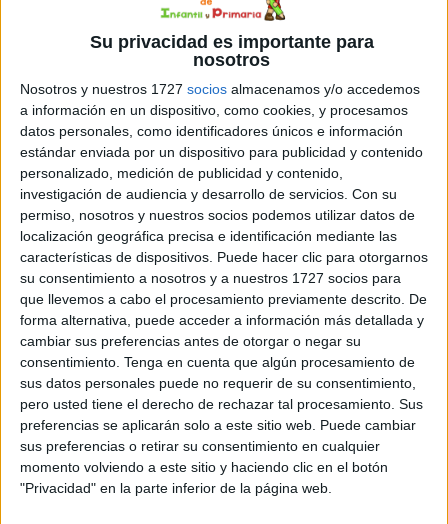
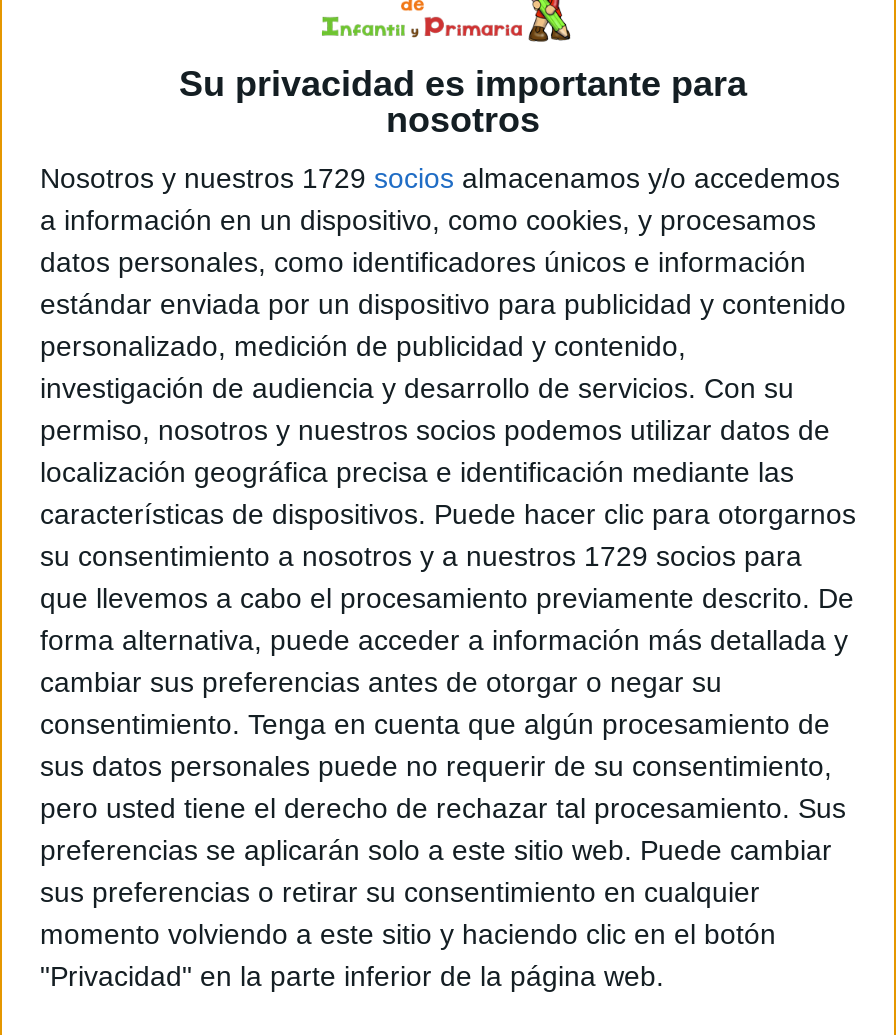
[20,81,420,97] Nosotros y nuestros 1727 socios almacenamos y/o accedemos -> [40,161,840,193] Nosotros y nuestros 1729 socios almacenamos y/o accedemos
[20,270,401,286] su consentimiento a nosotros y a nuestros 1727 socios para -> [40,539,802,571] su consentimiento a nosotros y a nuestros 1729 socios para

